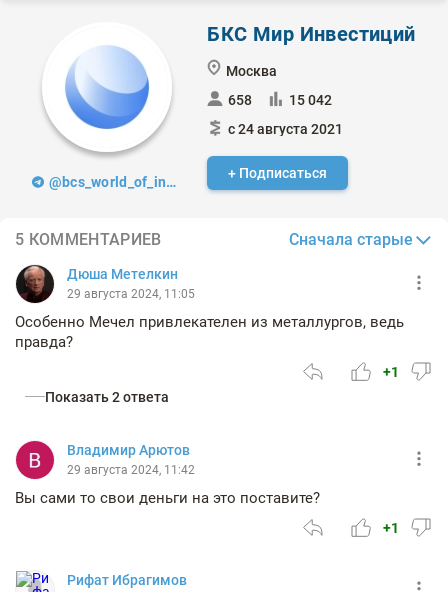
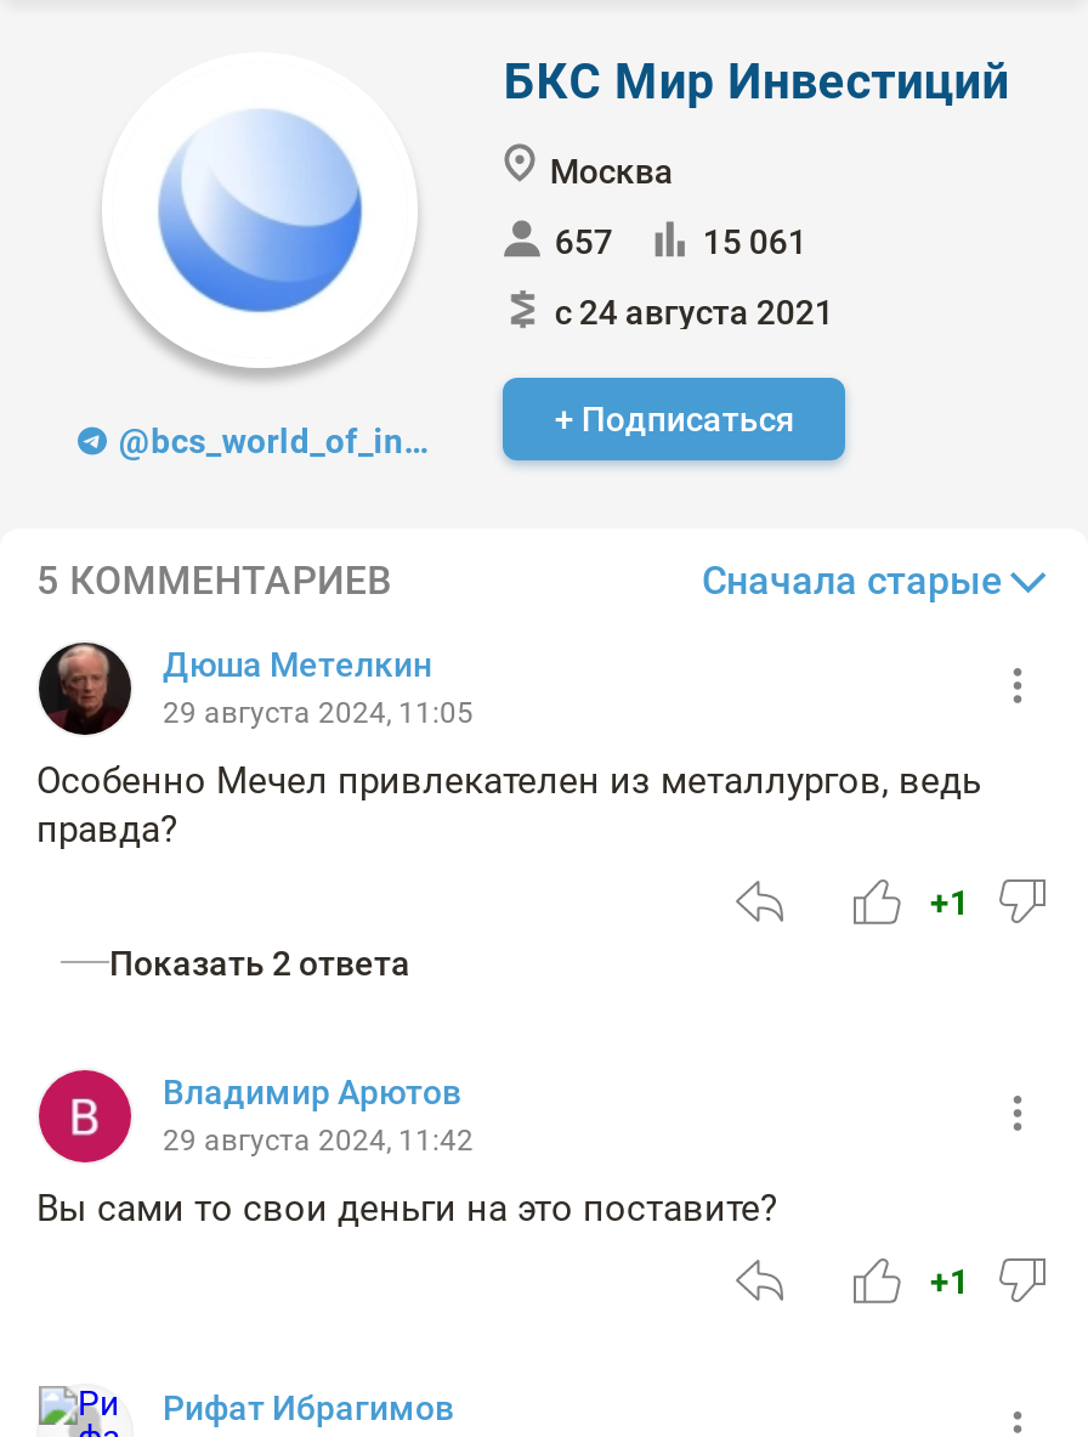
[228,92,252,108] 658 -> [555,222,613,261] 657
[289,92,332,108] 15 042 -> [703,222,807,261] 15 061

